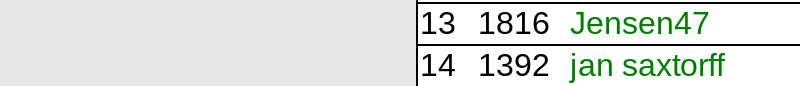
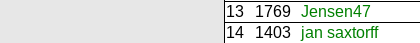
[420,6,710,40] 13 1816 Jensen47 -> [226,3,371,20] 13 1769 Jensen47
[420,48,724,82] 14 1392 jan saxtorff -> [226,24,378,41] 14 1403 jan saxtorff

